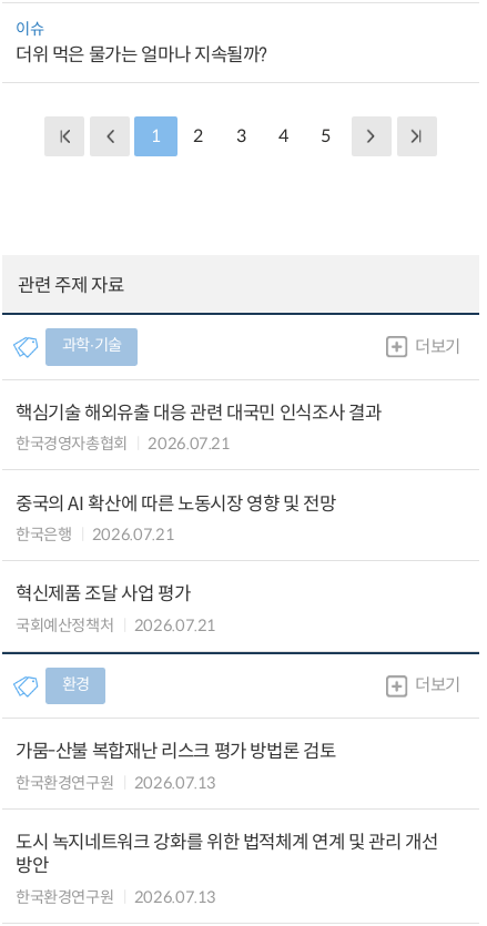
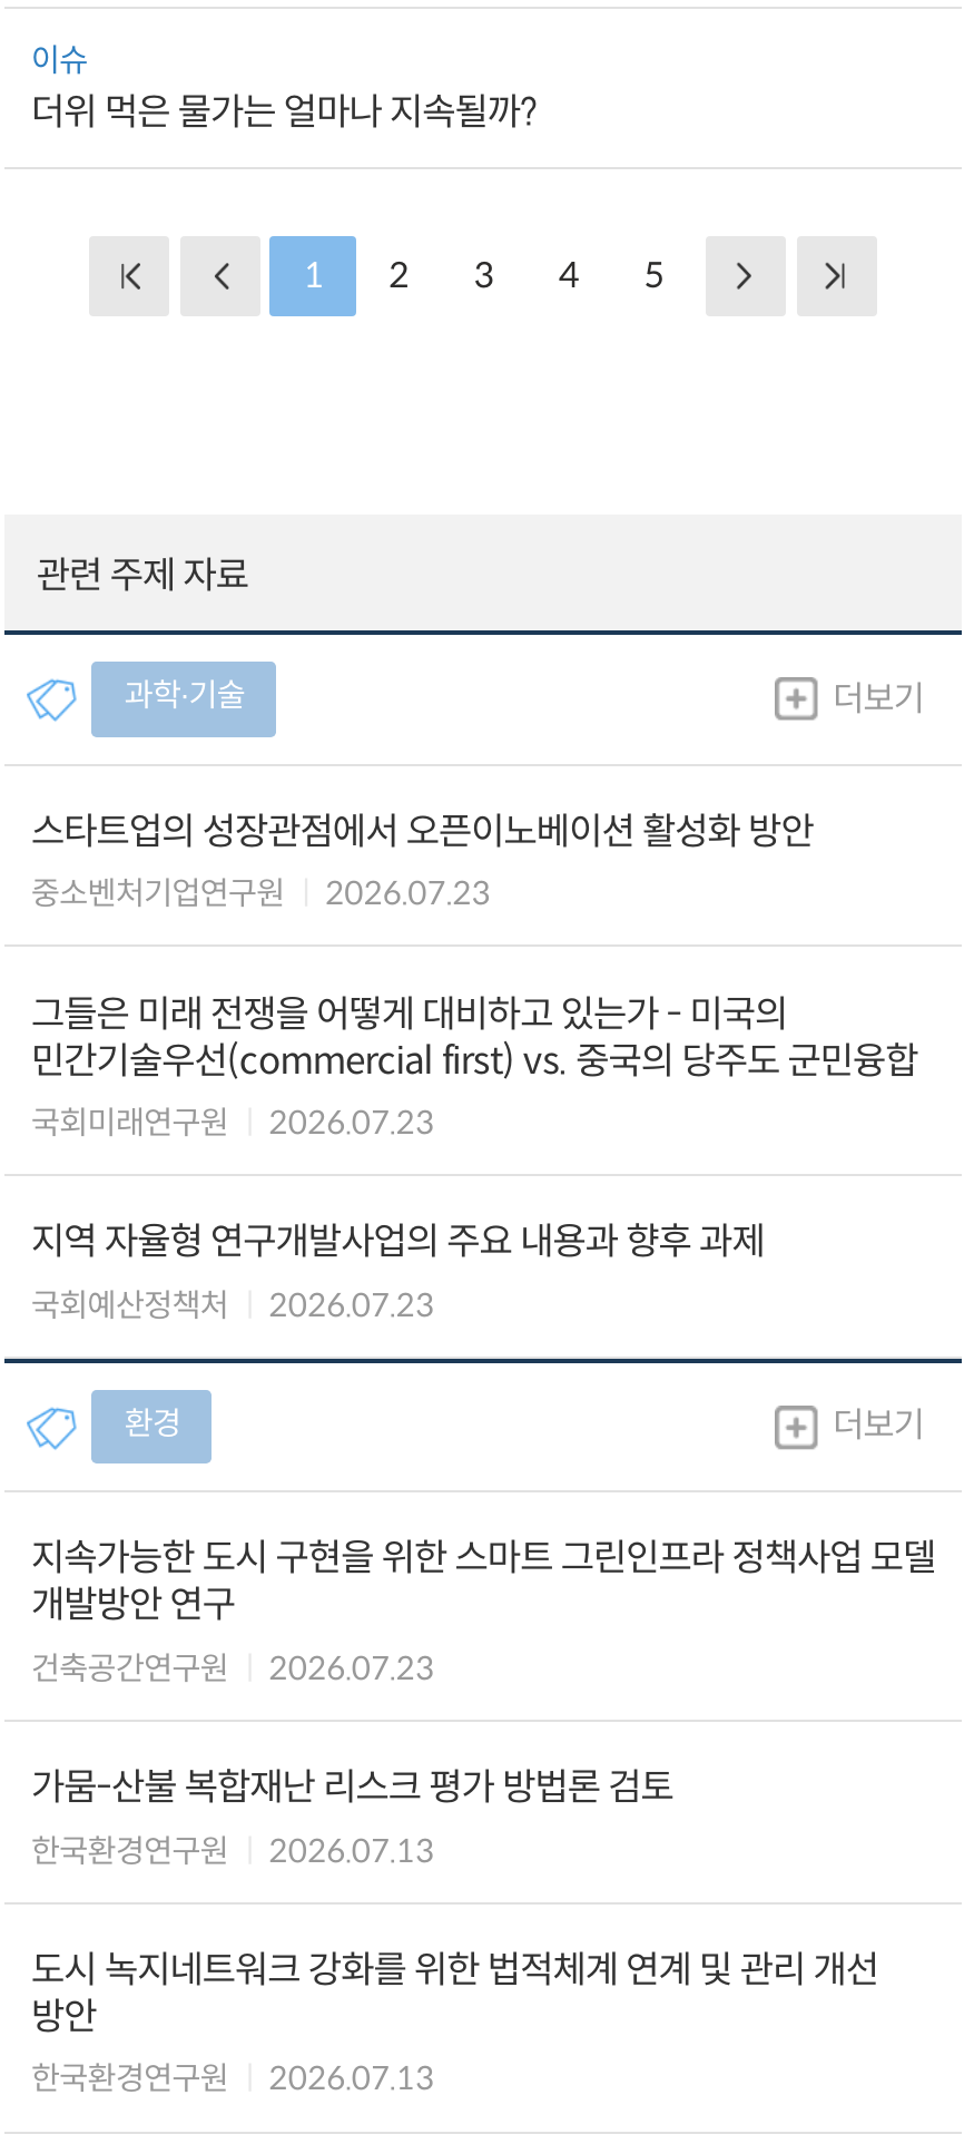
[15,401,381,454] 핵심기술 해외유출 대응 관련 대국민 인식조사 결과 | 한국경영자총협회 | 2026.07.21 -> [31,808,813,914] 스타트업의 성장관점에서 오픈이노베이션 활성화 방안 | 중소벤처기업연구원 | 2026.07.23
[15,492,336,544] 중국의 AI 확산에 따른 노동시장 영향 및 전망 | 한국은행 | 2026.07.21 -> [31,990,918,1143] 그들은 미래 전쟁을 어떻게 대비하고 있는가 - 미국의 | 민간기술우선(commercial first) vs. 중국의 당주도 군민융합 | 국회미래연구원 | 2026.07.23
[15,583,190,606] 혁신제품 조달 사업 평가 -> [31,1219,764,1266] 지역 자율형 연구개발사업의 주요 내용과 향후 과제
[15,615,216,635] 국회예산정책처 2026.07.21 -> [31,1284,434,1324] 국회예산정책처 2026.07.23
none -> [31,1536,935,1688] 지속가능한 도시 구현을 위한 스마트 그린인프라 정책사업 모델 | 개발방안 연구 | 건축공간연구원 | 2026.07.23

